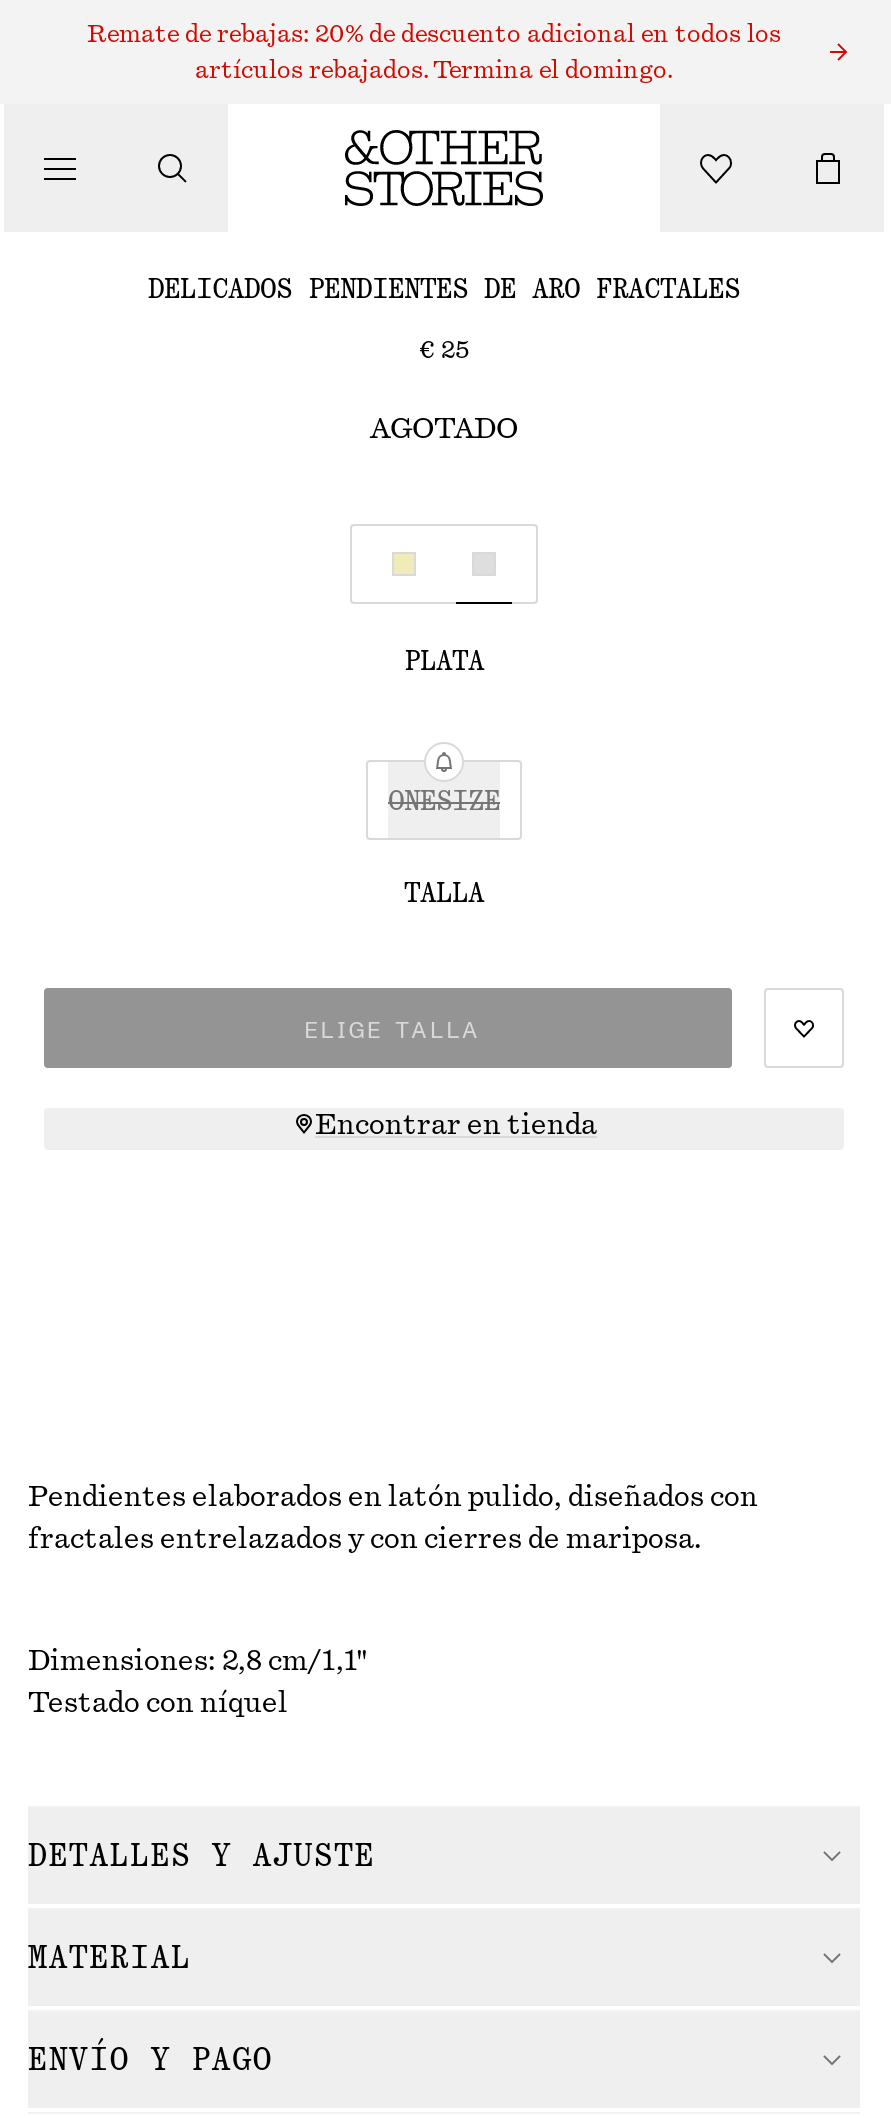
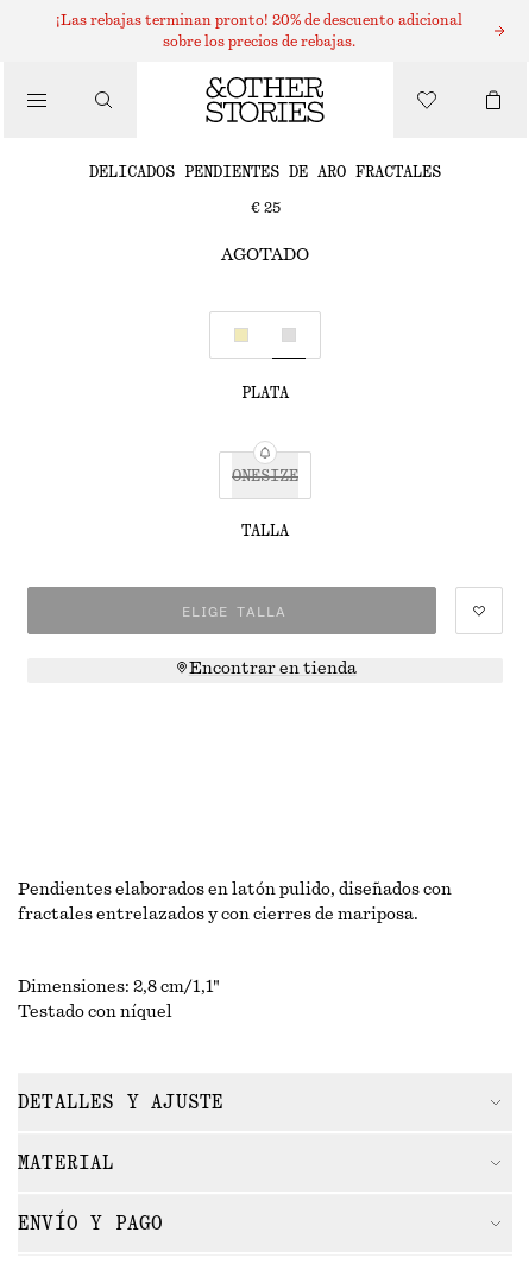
[87,22,781,46] Remate de rebajas: 20% de descuento adicional en todos los -> [56,13,462,27] ¡Las rebajas terminan pronto! 20% de descuento adicional
[195,58,673,82] artículos rebajados. Termina el domingo. -> [163,34,355,49] sobre los precios de rebajas.

